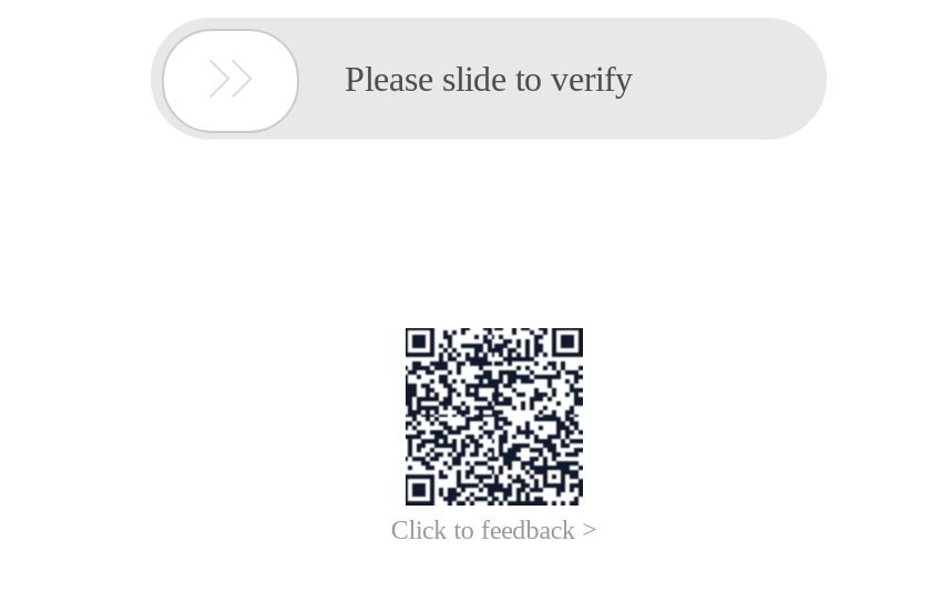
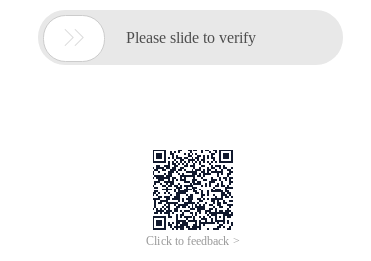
[403,337,585,508] [image] -> [152,155,234,231] [image]

